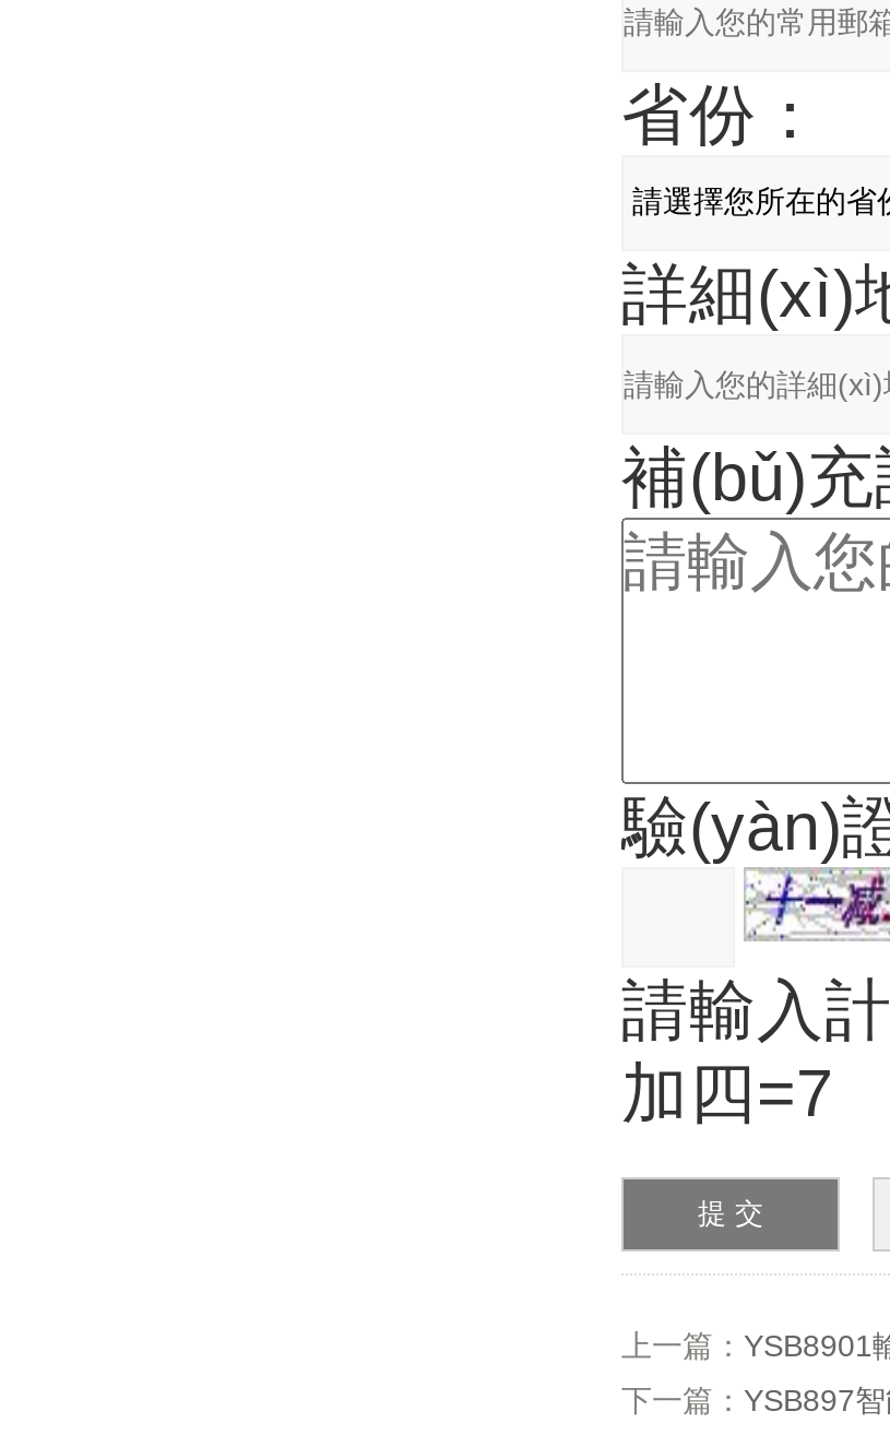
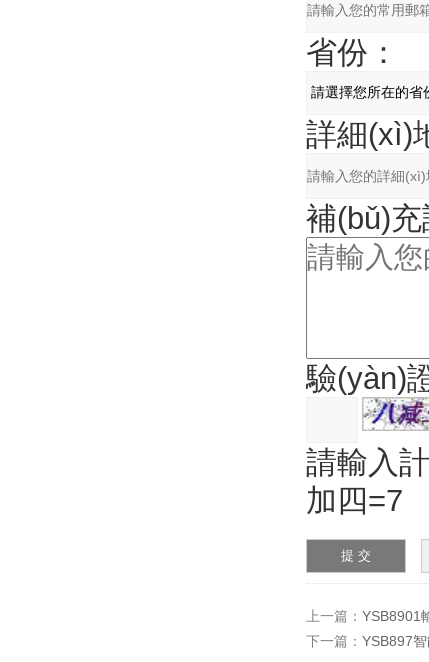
[744,869,883,941] [image] -> [362,398,426,430] [image]

